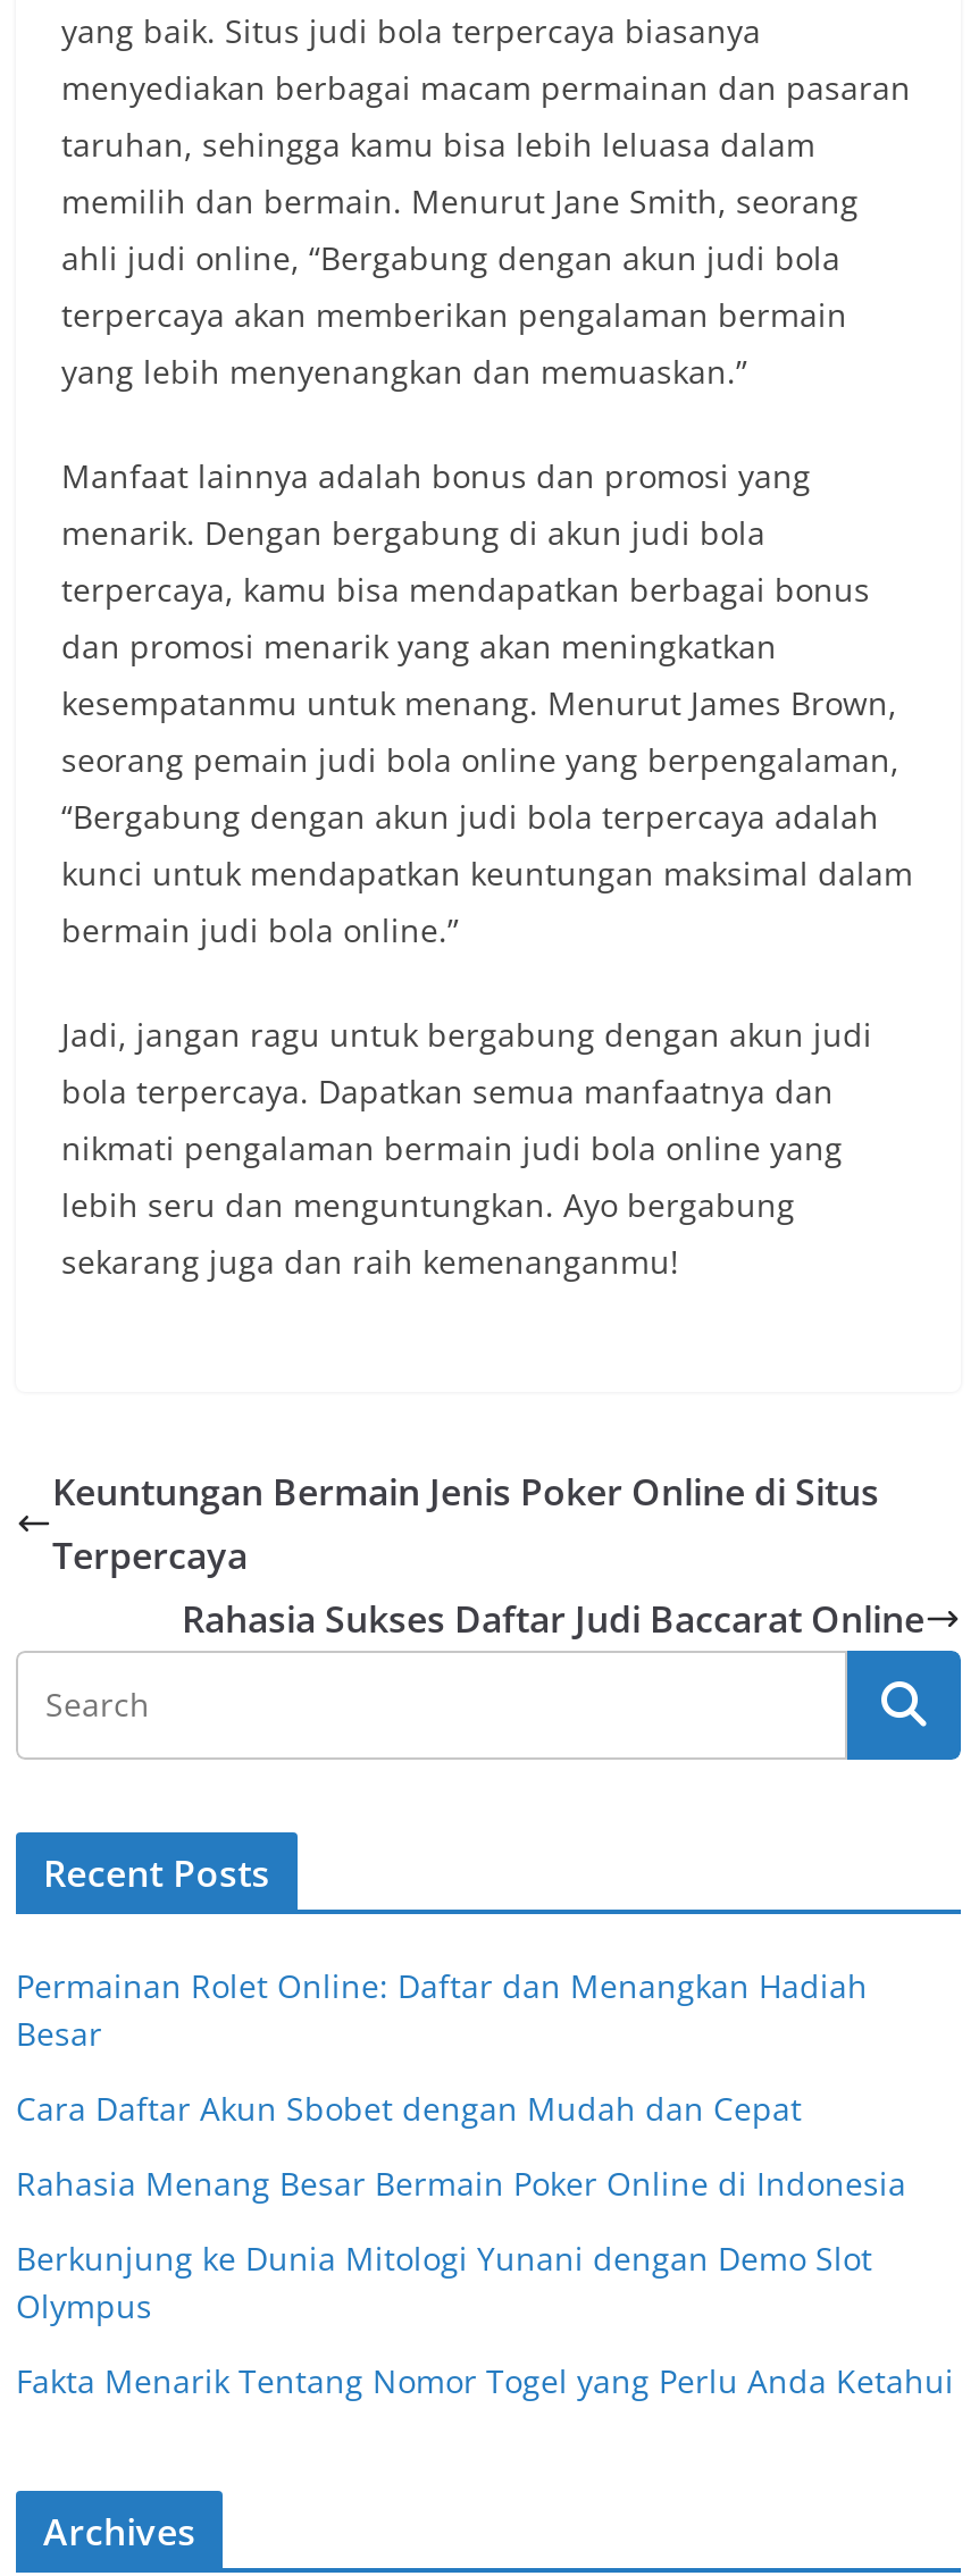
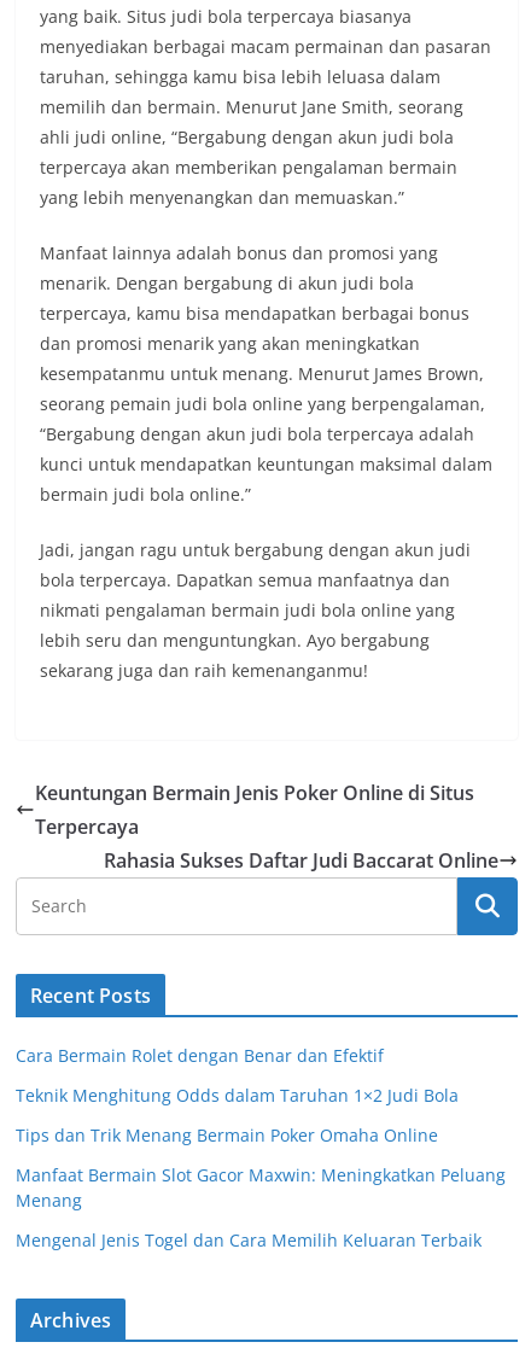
[16,1964,868,2055] Permainan Rolet Online: Daftar dan Menangkan Hadiah | Besar -> [16,1044,384,1067] Cara Bermain Rolet dengan Benar dan Efektif
[16,2087,802,2130] Cara Daftar Akun Sbobet dengan Mudah dan Cepat -> [16,1084,459,1107] Teknik Menghitung Odds dalam Taruhan 1×2 Judi Bola
[16,2162,906,2205] Rahasia Menang Besar Bermain Poker Online di Indonesia -> [16,1124,438,1146] Tips dan Trik Menang Bermain Poker Omaha Online
[16,2237,872,2327] Berkunjung ke Dunia Mitologi Yunani dengan Demo Slot | Olympus -> [16,1163,506,1212] Manfaat Bermain Slot Gacor Maxwin: Meningkatkan Peluang | Menang
[16,2359,954,2402] Fakta Menarik Tentang Nomor Togel yang Perlu Anda Ketahui -> [16,1229,482,1251] Mengenal Jenis Togel dan Cara Memilih Keluaran Terbaik

